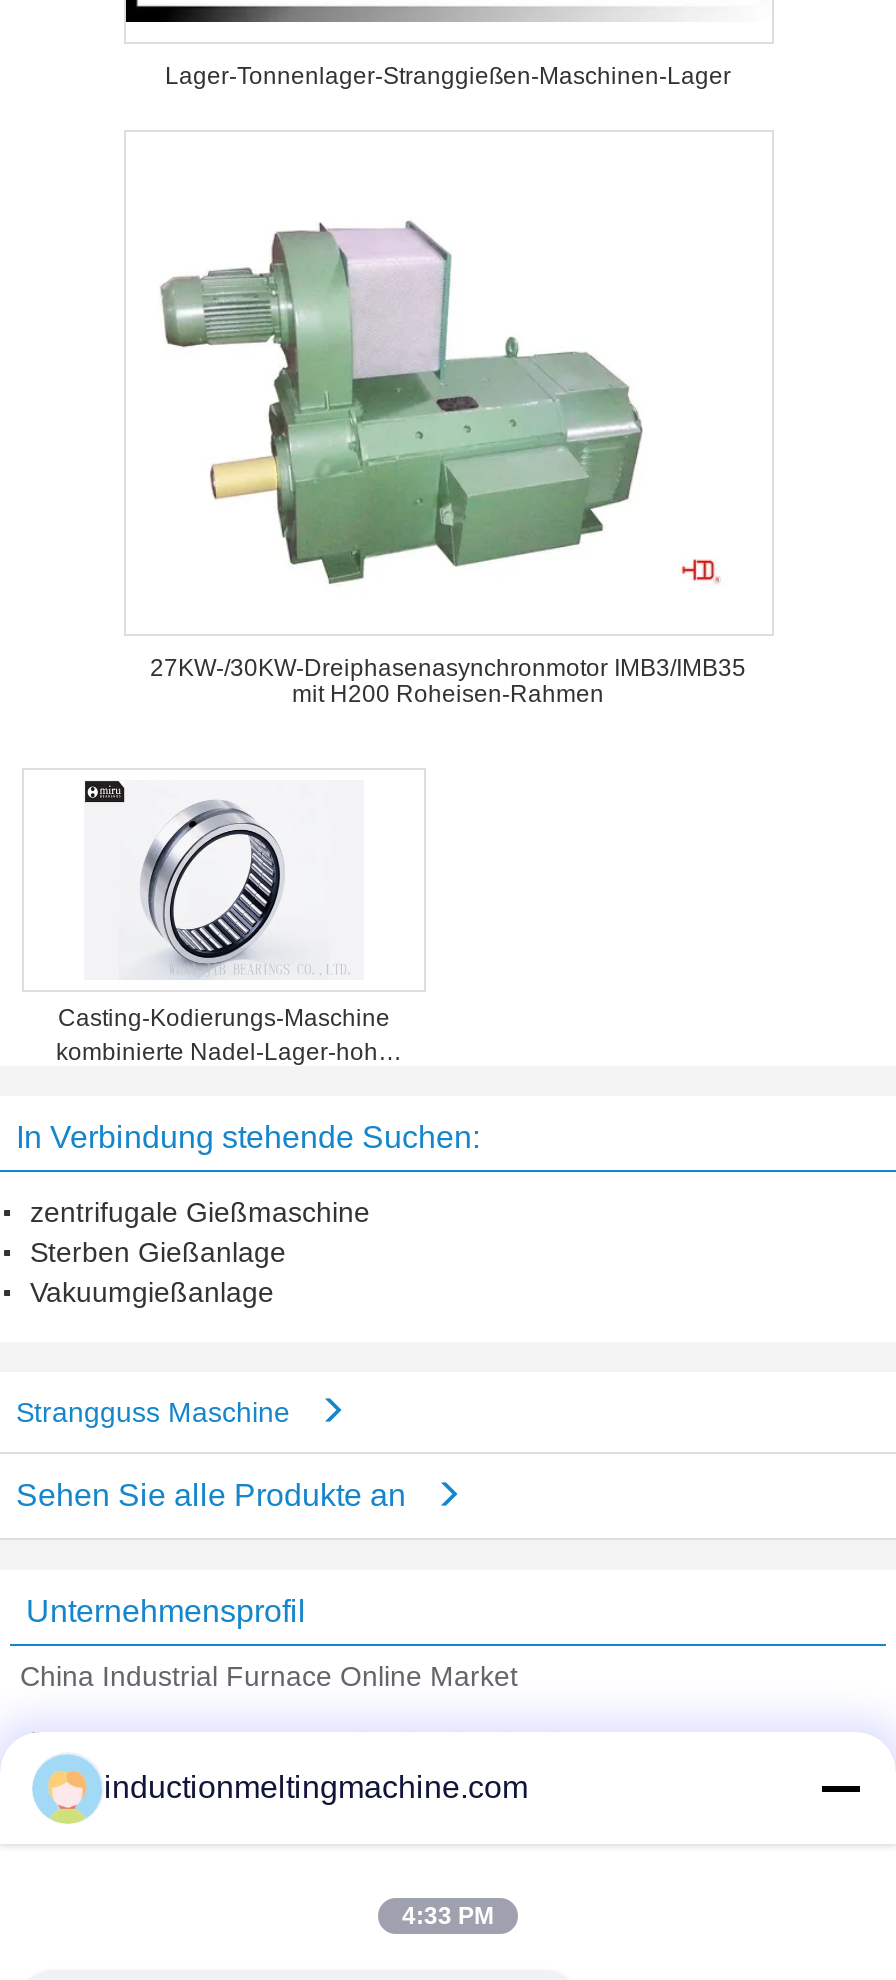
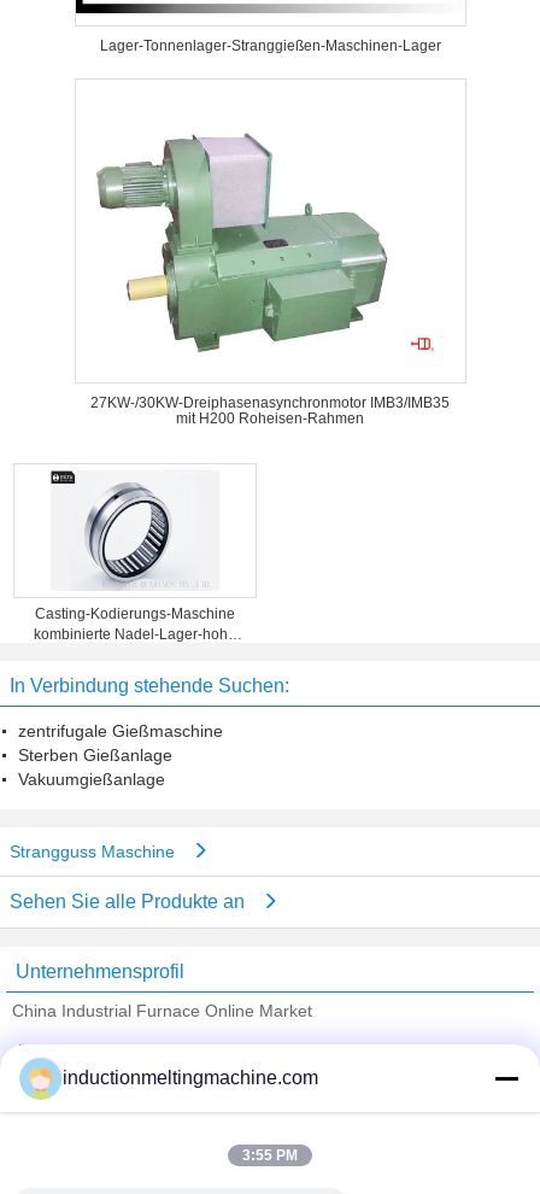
[402,1902,494,1930] 4:33 PM -> [242,1147,298,1164] 3:55 PM

